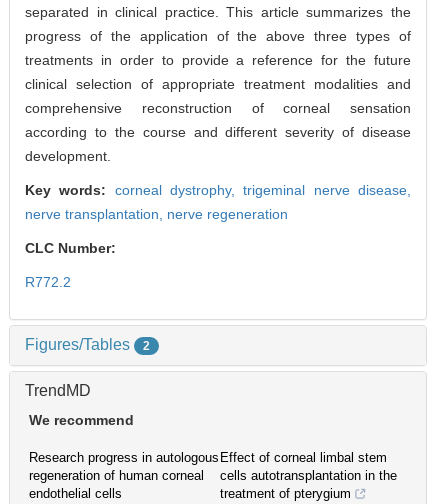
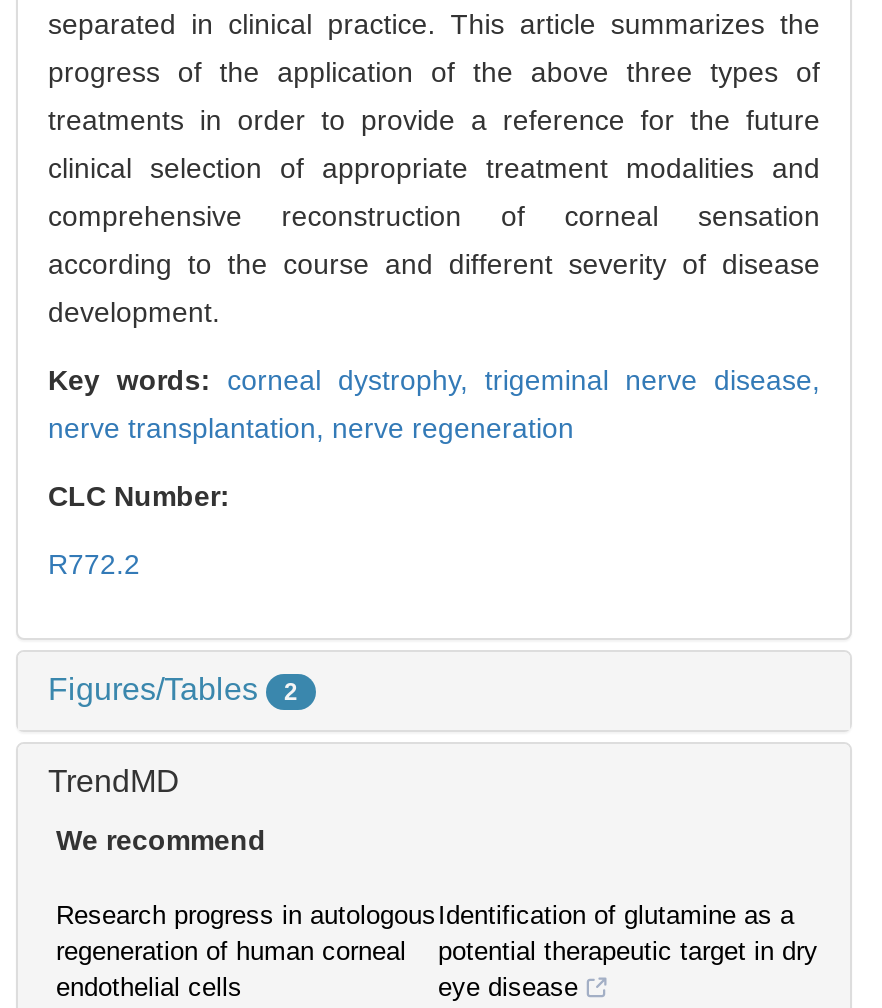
[220,450,397,501] Effect of corneal limbal stem | cells autotransplantation in the | treatment of pterygium -> [438,900,818,1002] Identification of glutamine as a | potential therapeutic target in dry | eye disease

